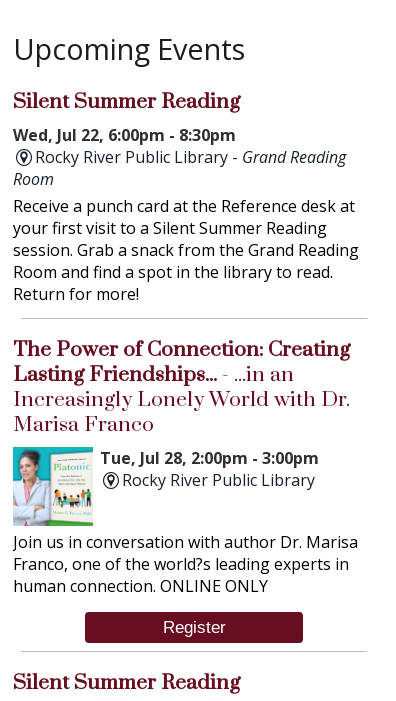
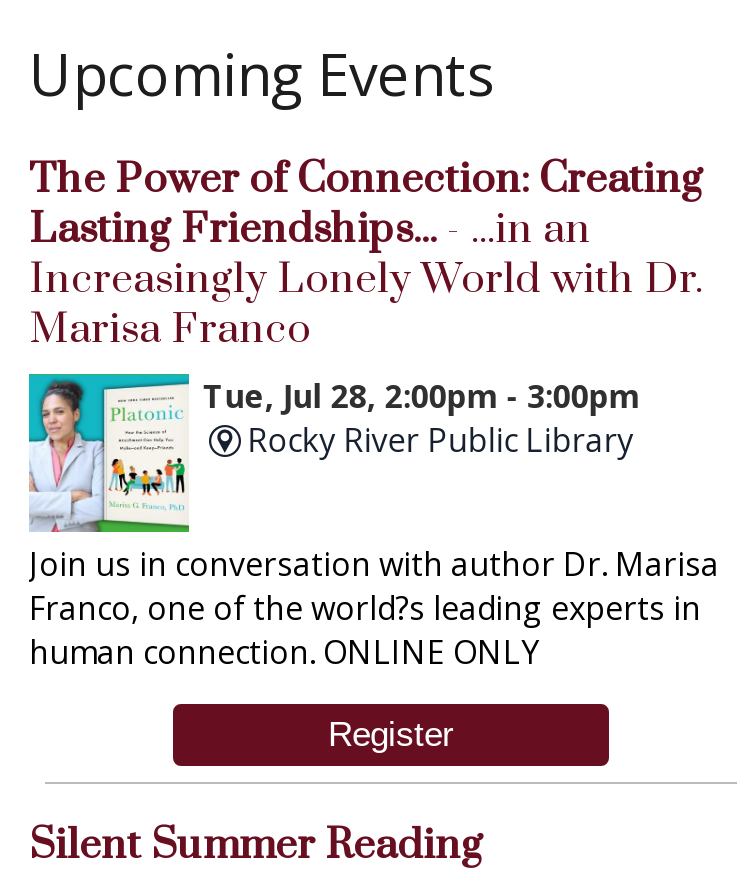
[13,89,359,305] Silent Summer Reading | Wed, Jul 22, 6:00pm - 8:30pm | Rocky River Public Library - Grand Reading | Room | Receive a punch card at the Reference desk at | your first visit to a Silent Summer Reading | session. Grab a snack from the Grand Reading | Room and find a spot in the library to read. | Return for more! -> none

